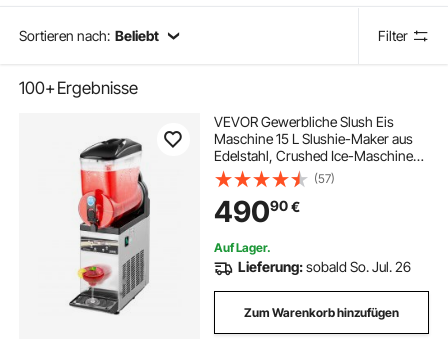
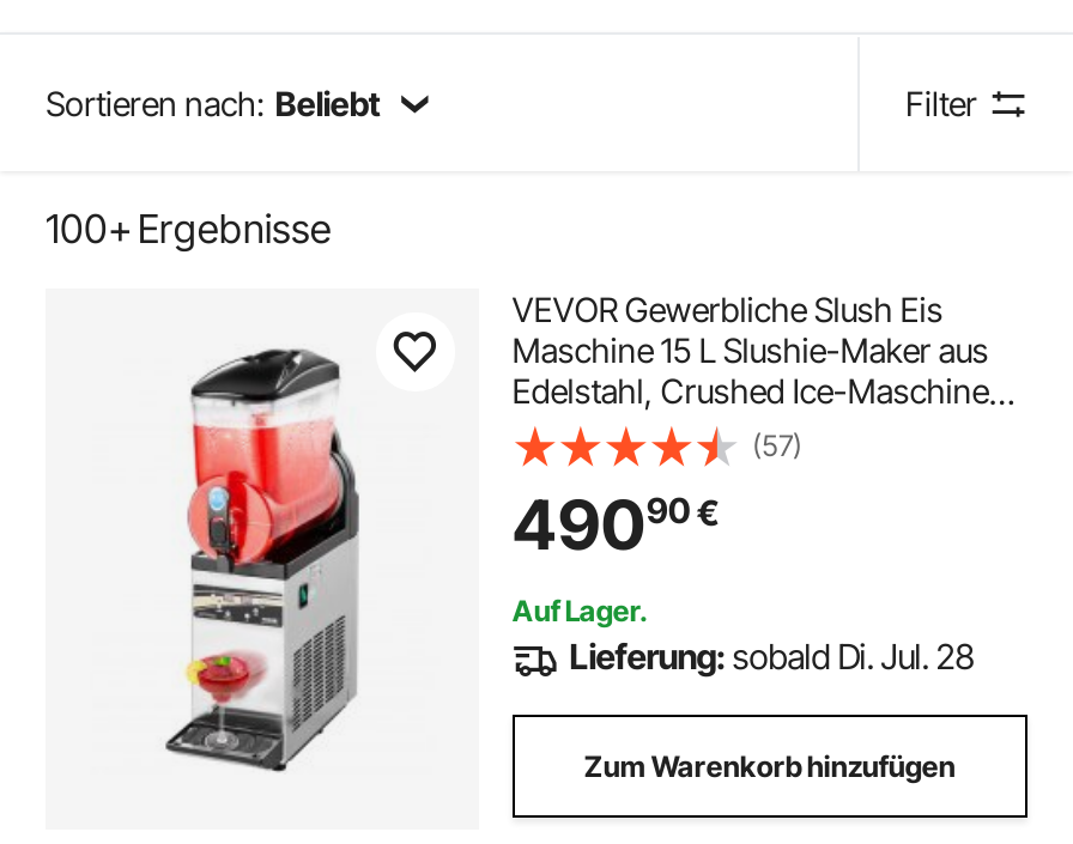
[238,258,411,275] Lieferung: sobald So. Jul. 26 -> [569,637,974,678] Lieferung: sobald Di. Jul. 28

